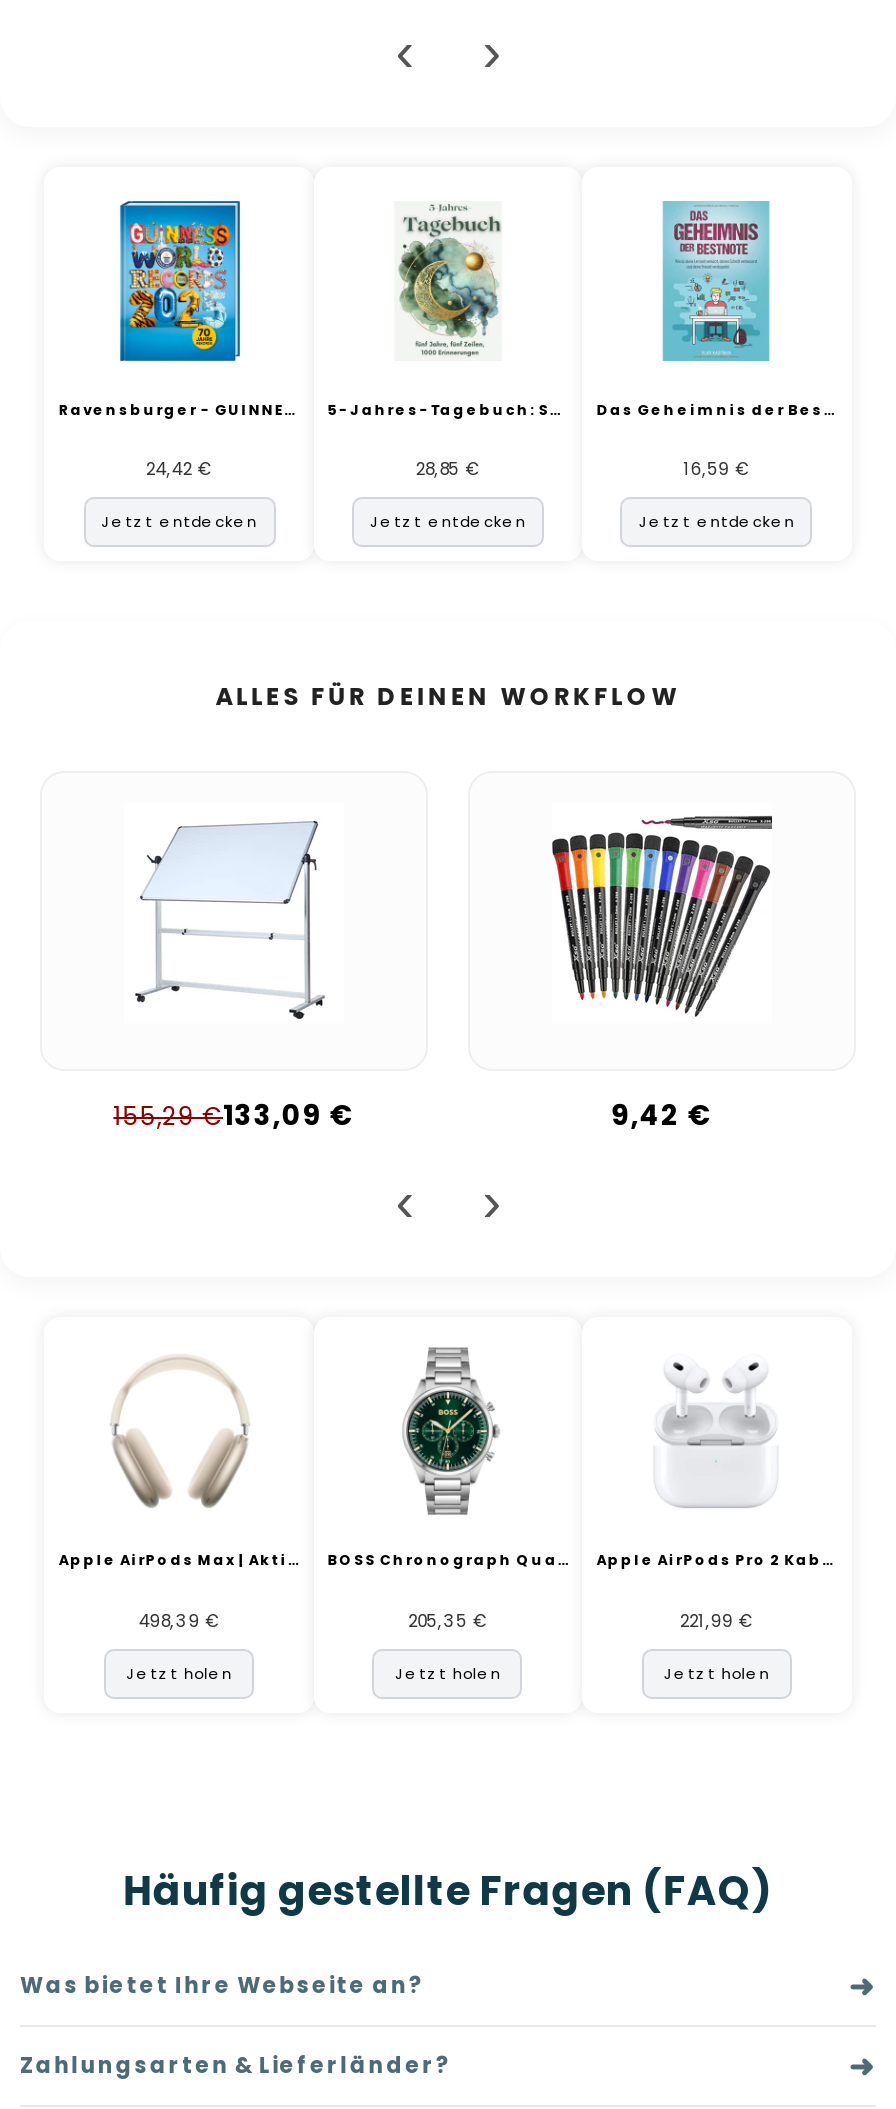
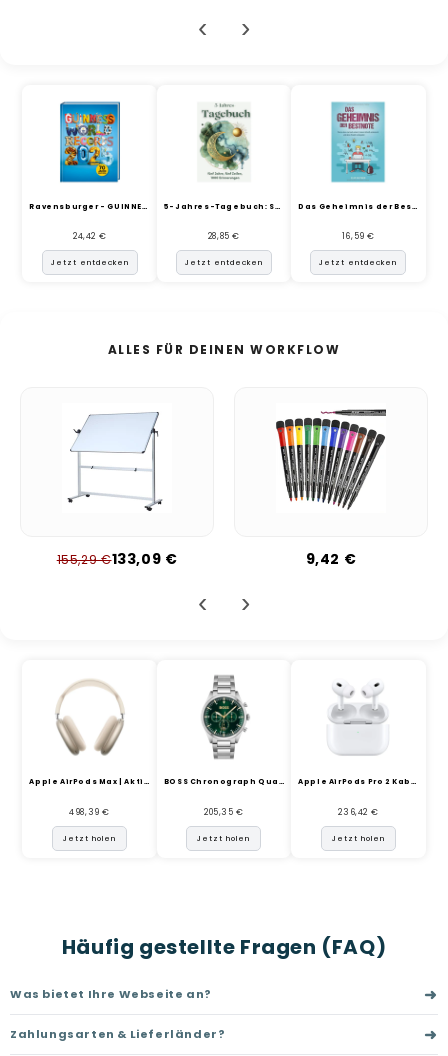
[680,1608,754,1632] 221,99 € -> [338,806,378,818] 236,42 €

